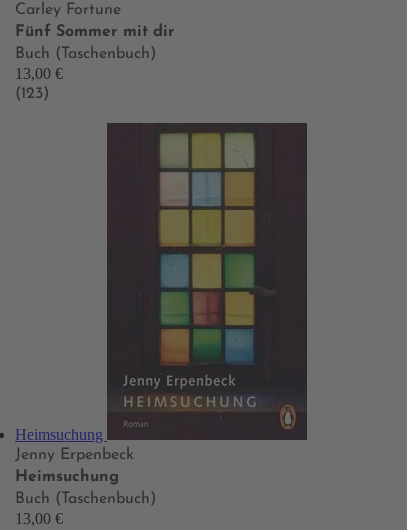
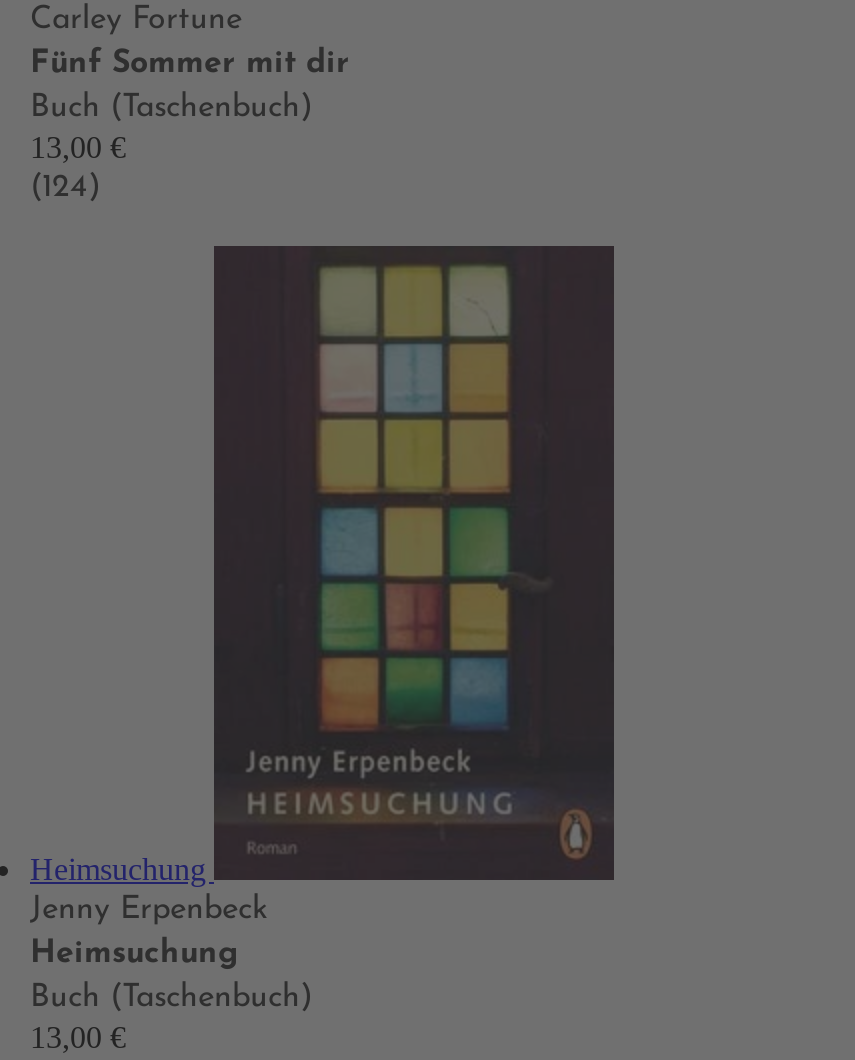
[15,86,49,102] (123) -> [30,172,100,204] (124)

